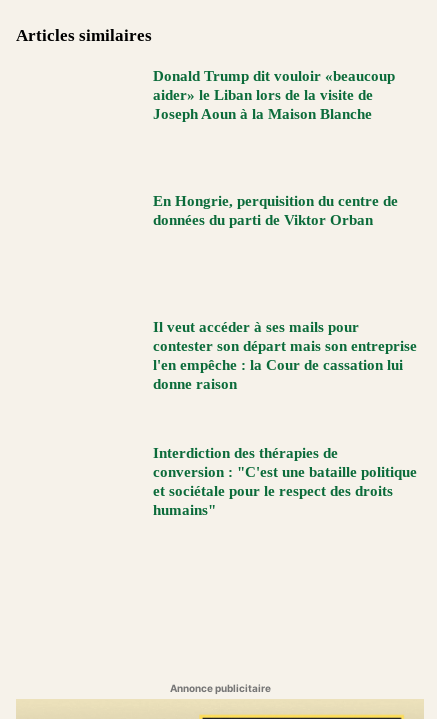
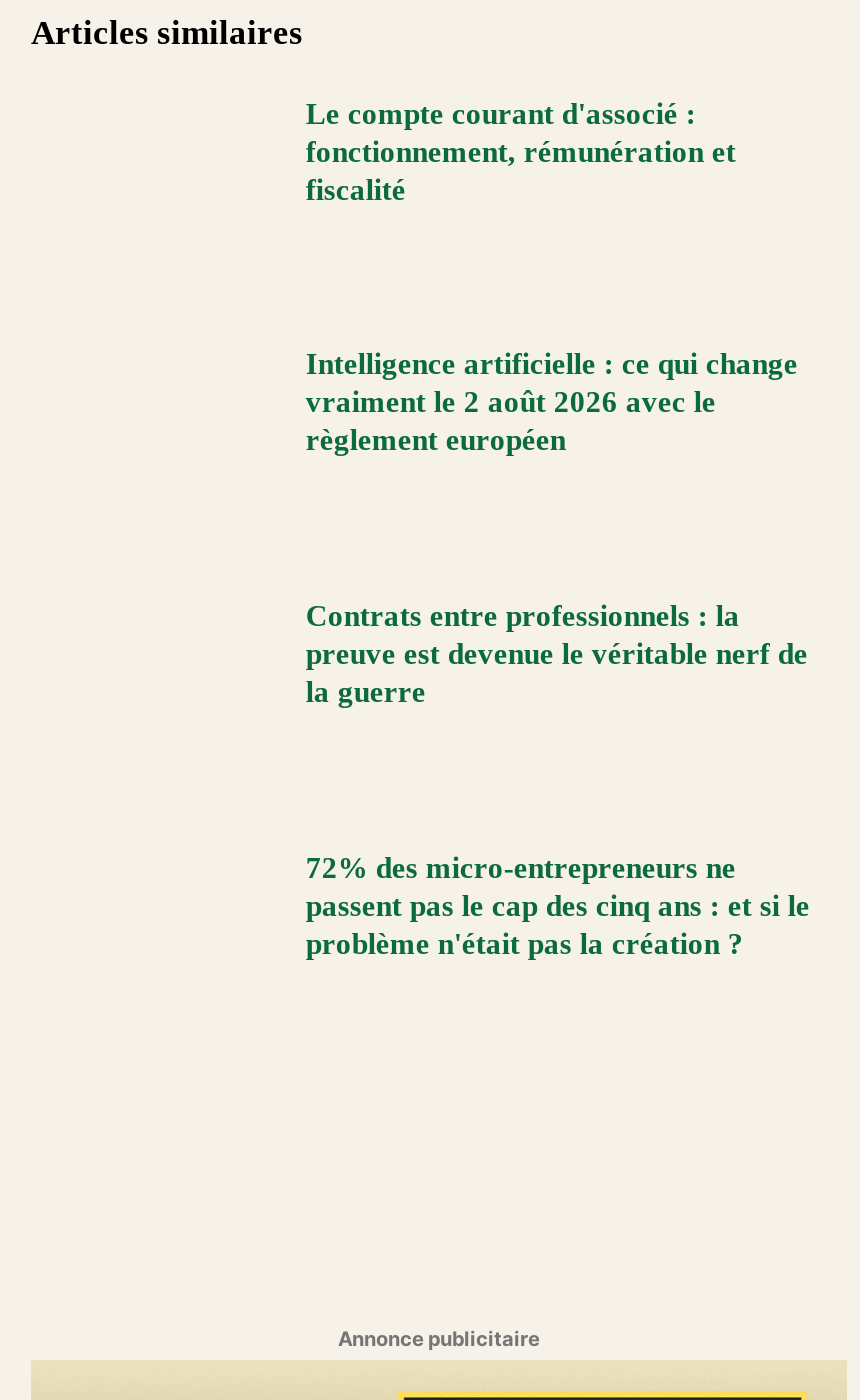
[153,68,395,122] Donald Trump dit vouloir «beaucoup | aider» le Liban lors de la visite de | Joseph Aoun à la Maison Blanche -> [306,98,736,206] Le compte courant d'associé : | fonctionnement, rémunération et | fiscalité
[153,193,398,228] En Hongrie, perquisition du centre de | données du parti de Viktor Orban -> [306,349,798,457] Intelligence artificielle : ce qui change | vraiment le 2 août 2026 avec le | règlement européen
[153,319,417,392] Il veut accéder à ses mails pour | contester son départ mais son entreprise | l'en empêche : la Cour de cassation lui | donne raison -> [306,600,808,708] Contrats entre professionnels : la | preuve est devenue le véritable nerf de | la guerre
[153,445,417,518] Interdiction des thérapies de | conversion : "C'est une bataille politique | et sociétale pour le respect des droits | humains" -> [306,852,810,960] 72% des micro-entrepreneurs ne | passent pas le cap des cinq ans : et si le | problème n'était pas la création ?

